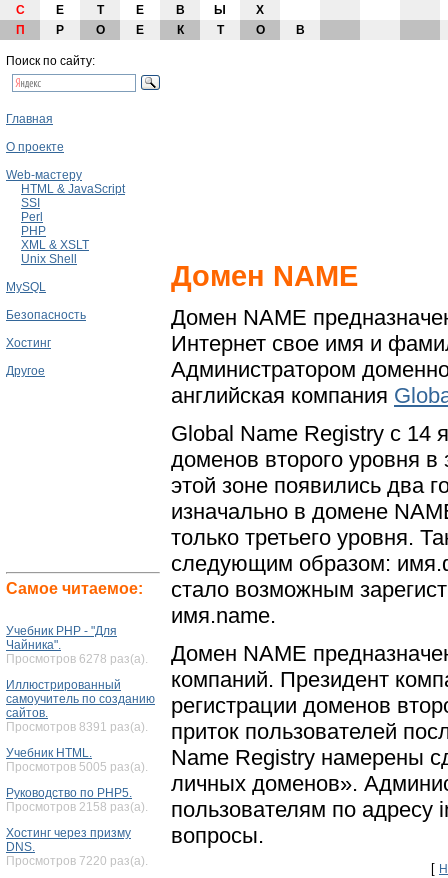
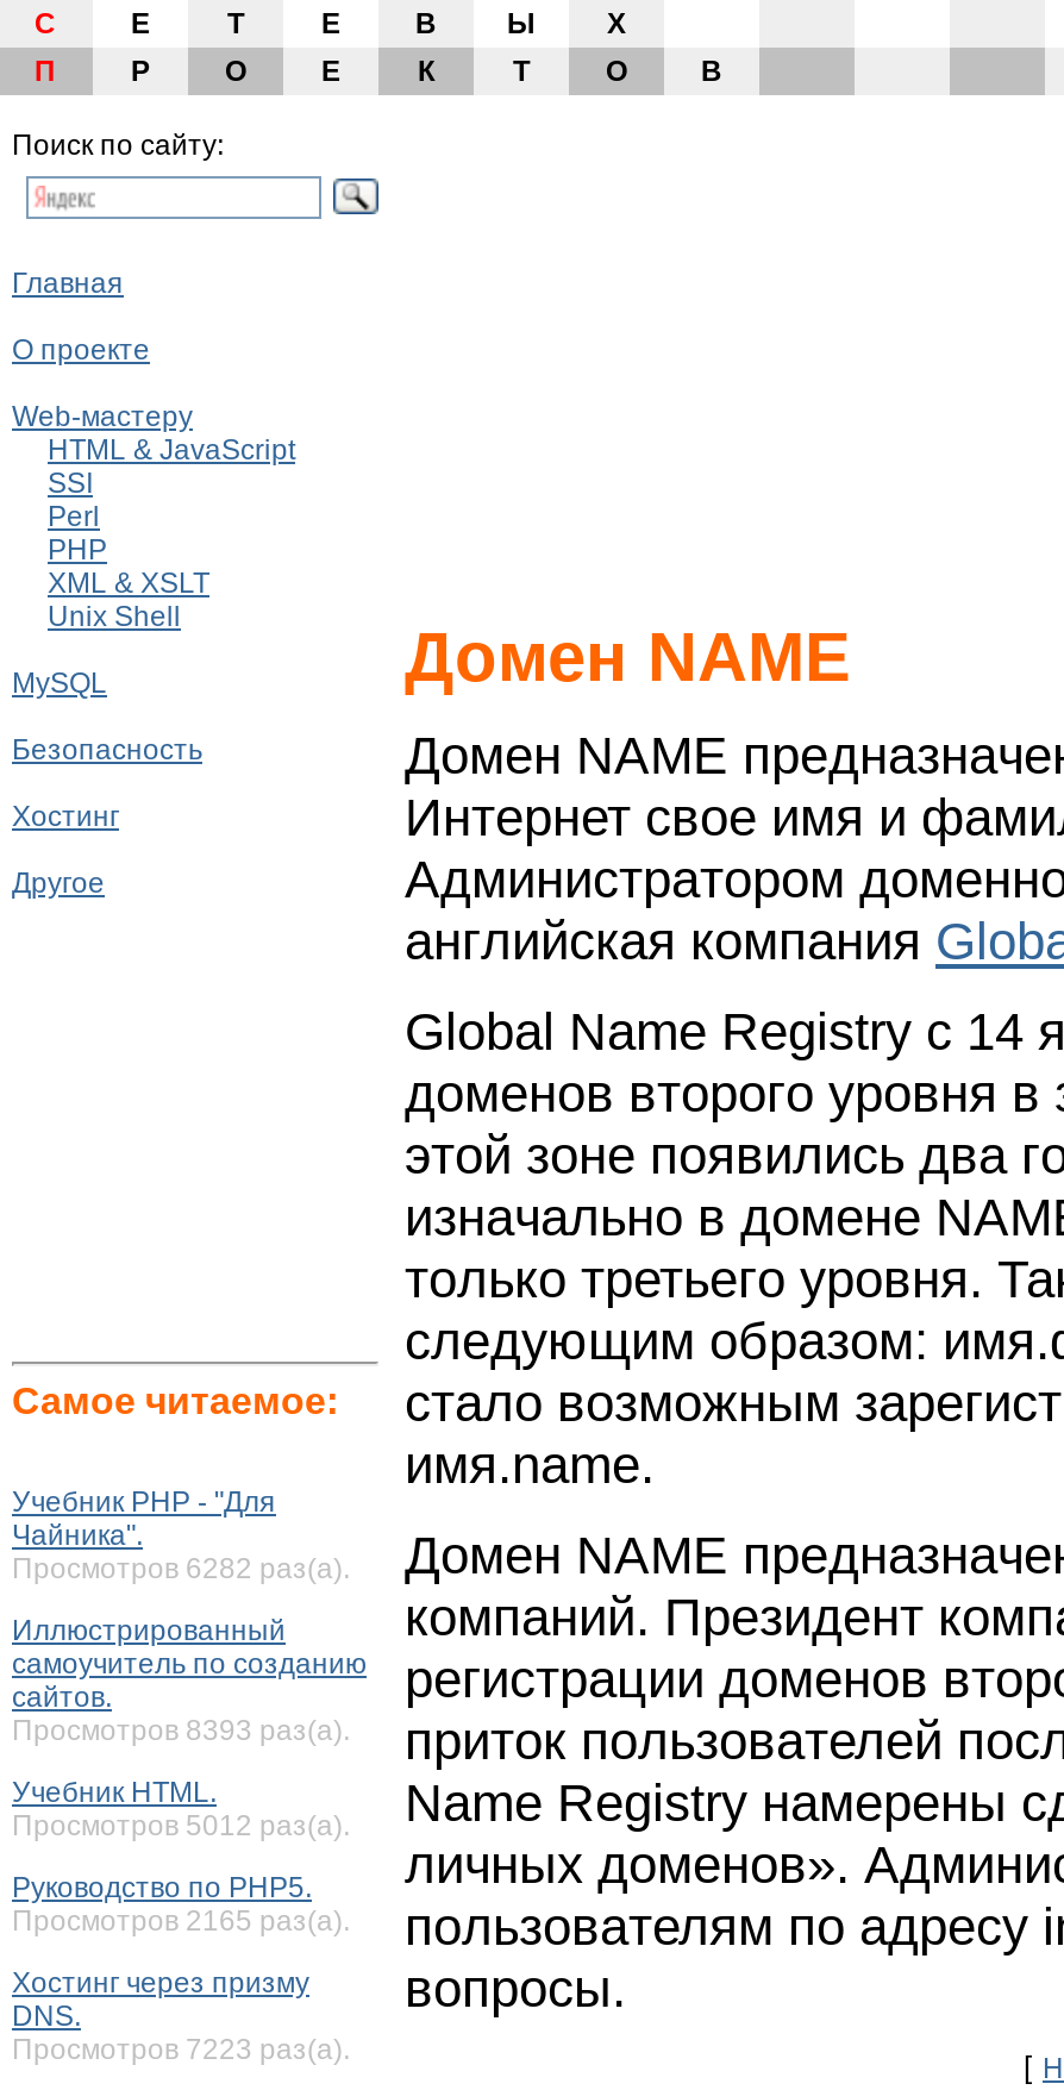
[6,652,148,666] Просмотров 6278 раз(а). -> [12,1552,350,1585] Просмотров 6282 раз(а).
[6,720,148,734] Просмотров 8391 раз(а). -> [12,1714,350,1747] Просмотров 8393 раз(а).
[6,760,148,774] Просмотров 5005 раз(а). -> [12,1809,350,1842] Просмотров 5012 раз(а).
[6,800,148,814] Просмотров 2158 раз(а). -> [12,1904,350,1938] Просмотров 2165 раз(а).
[6,854,148,868] Просмотров 7220 раз(а). -> [12,2033,350,2066] Просмотров 7223 раз(а).

